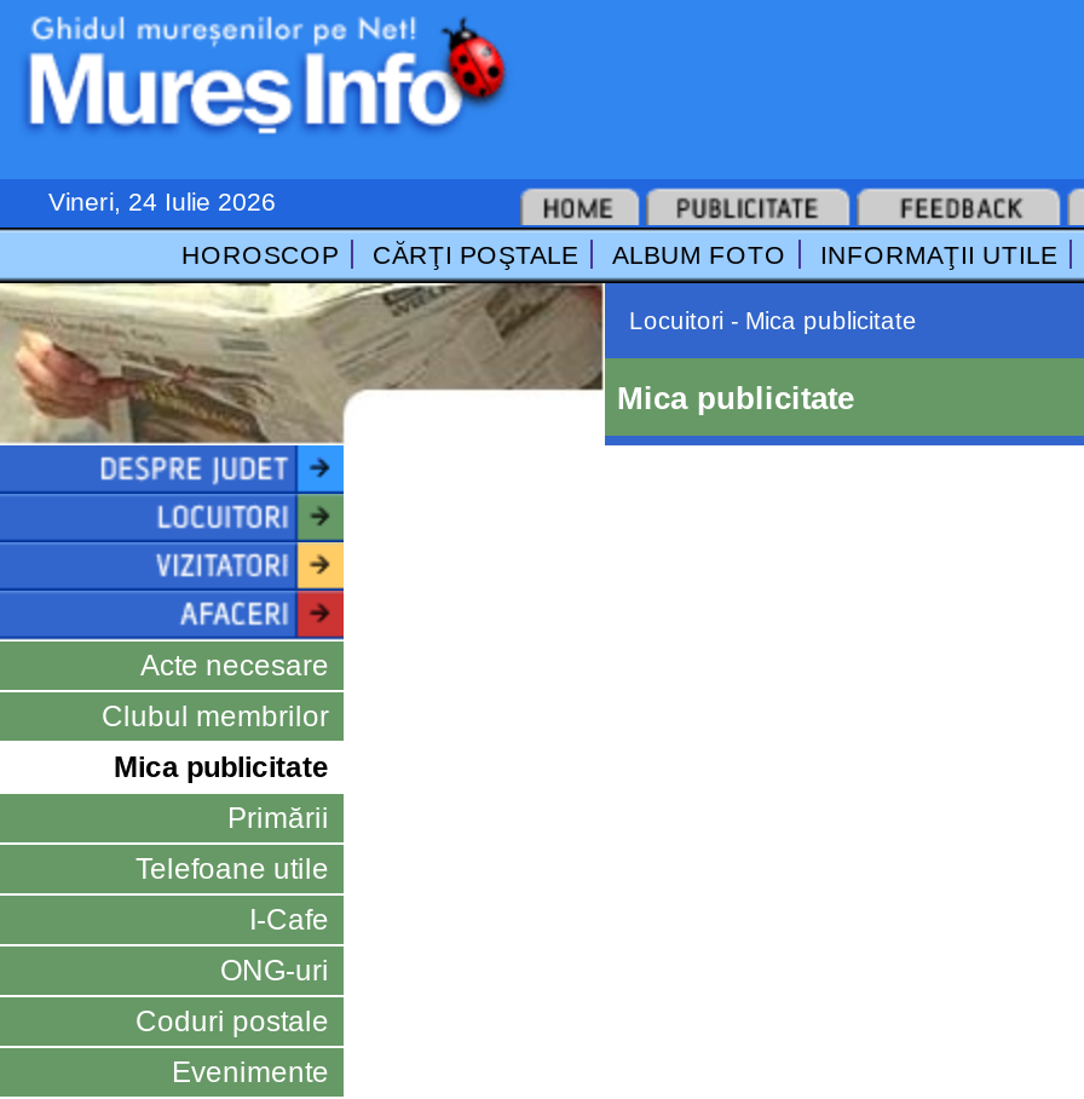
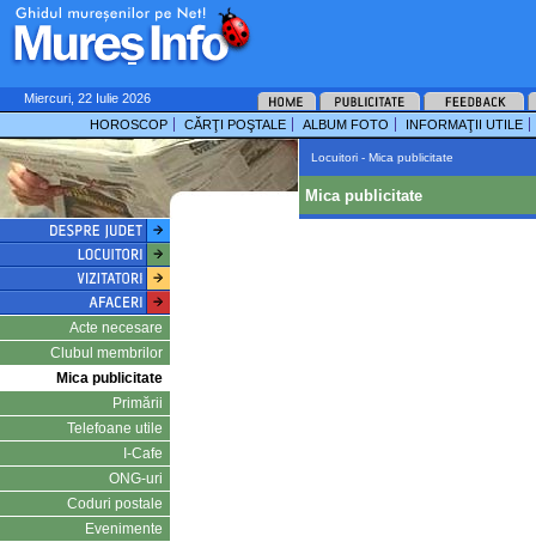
[48,186,276,215] Vineri, 24 Iulie 2026 -> [24,91,151,105] Miercuri, 22 Iulie 2026

